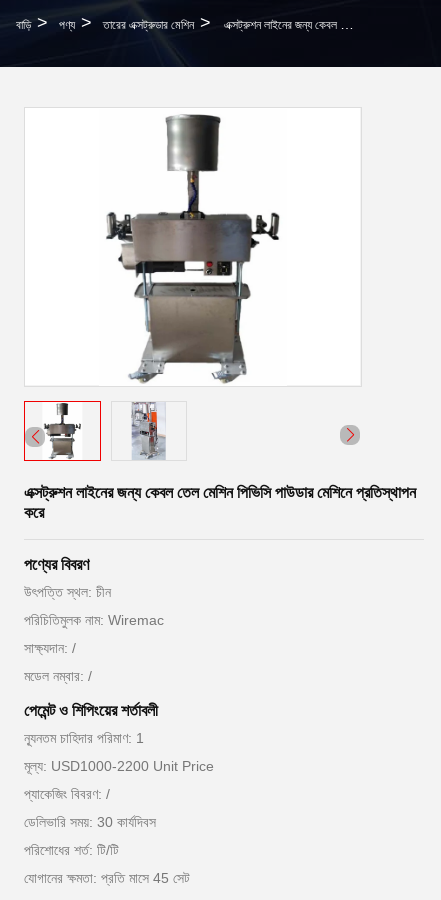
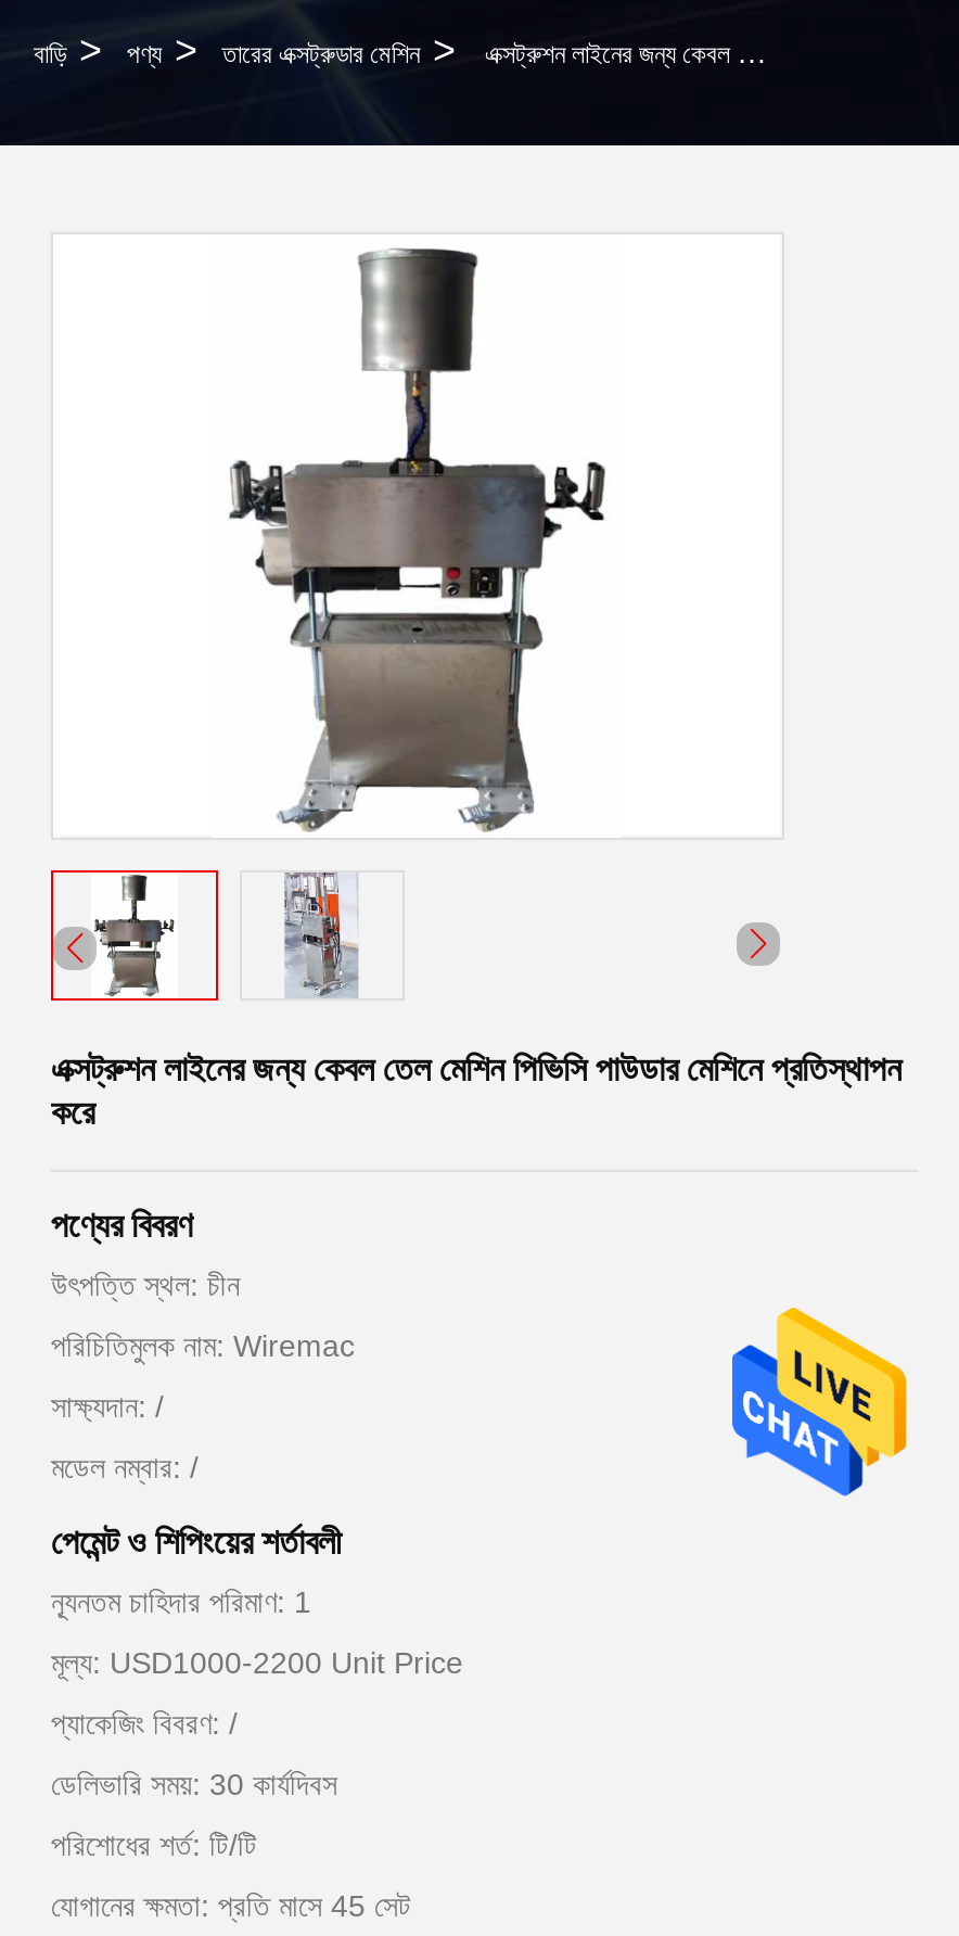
none -> [730,1307,908,1498] [image]

